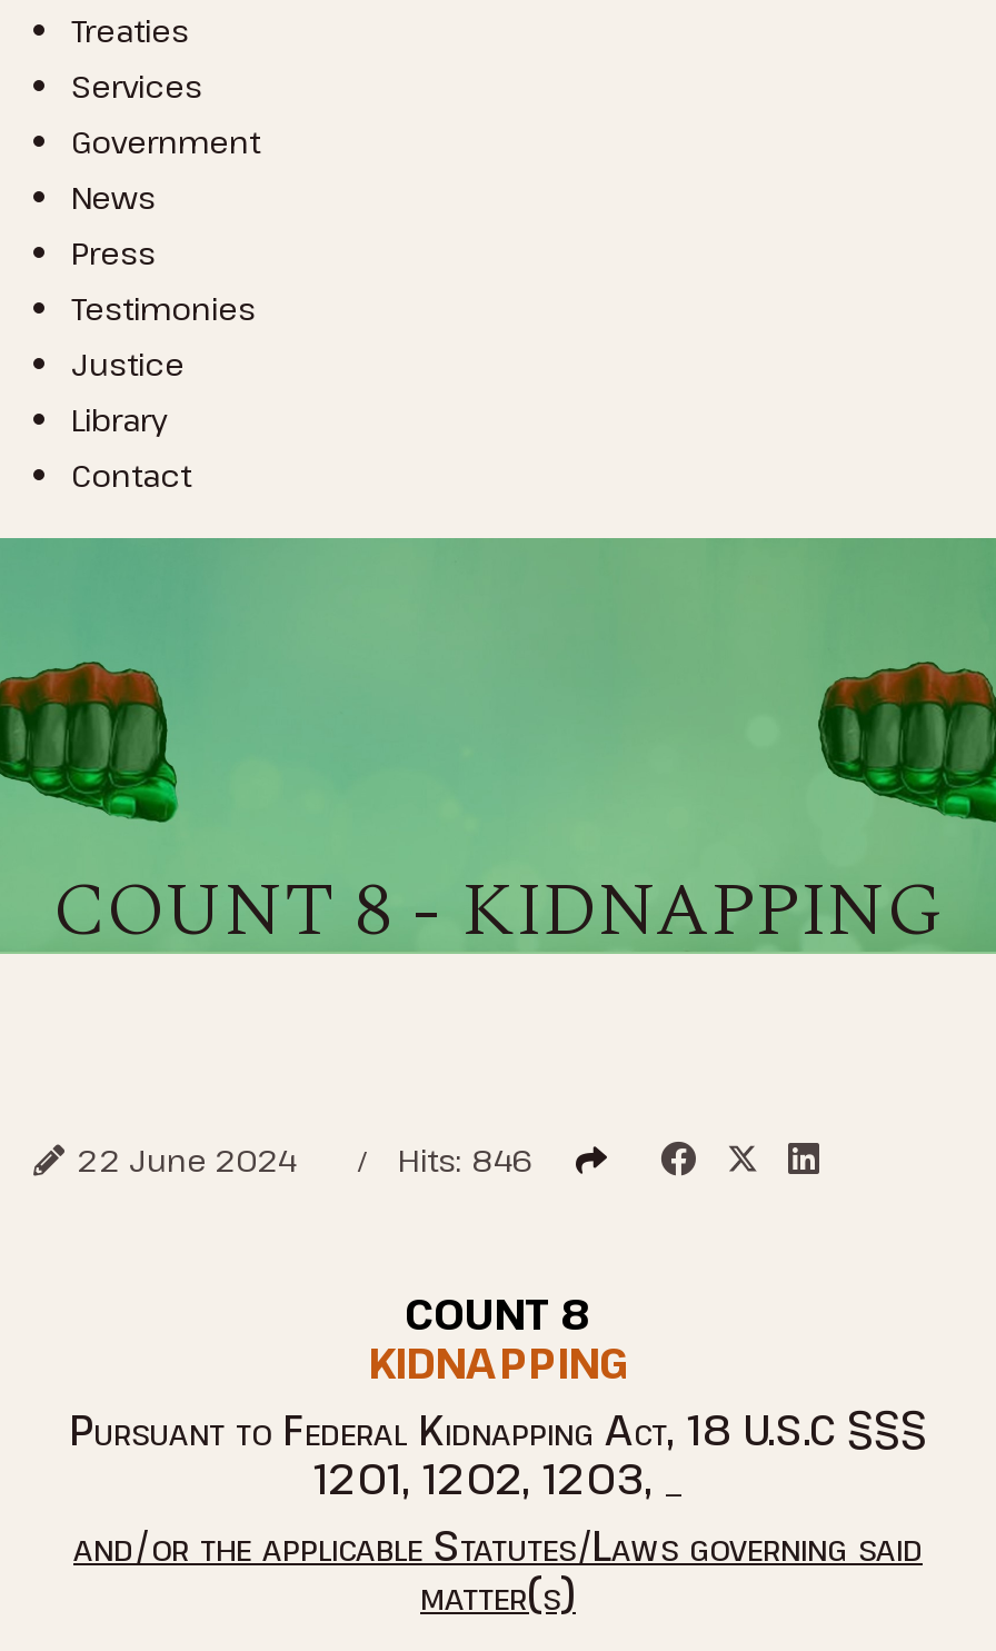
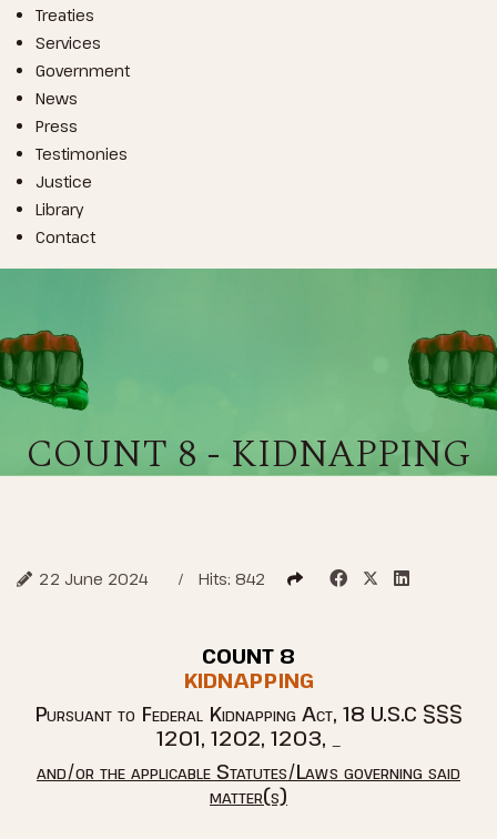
[398,1138,531,1181] Hits: 846 -> [199,568,265,589] Hits: 842

